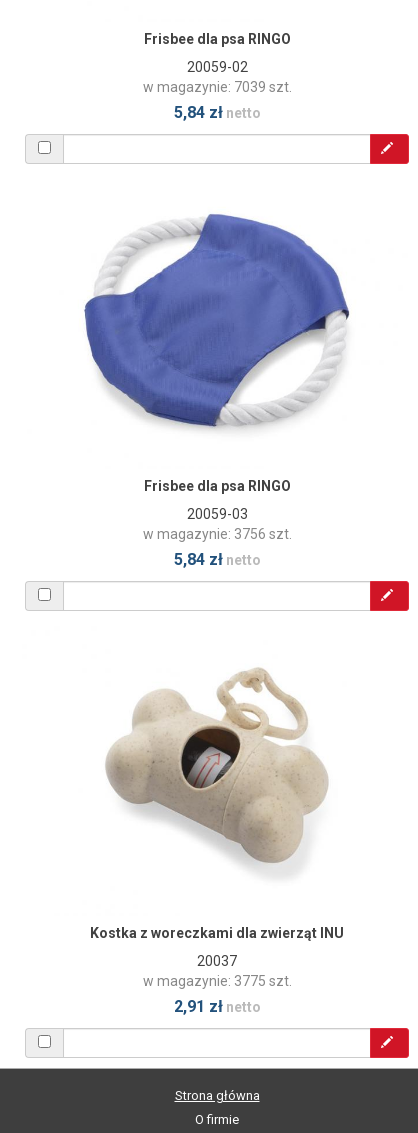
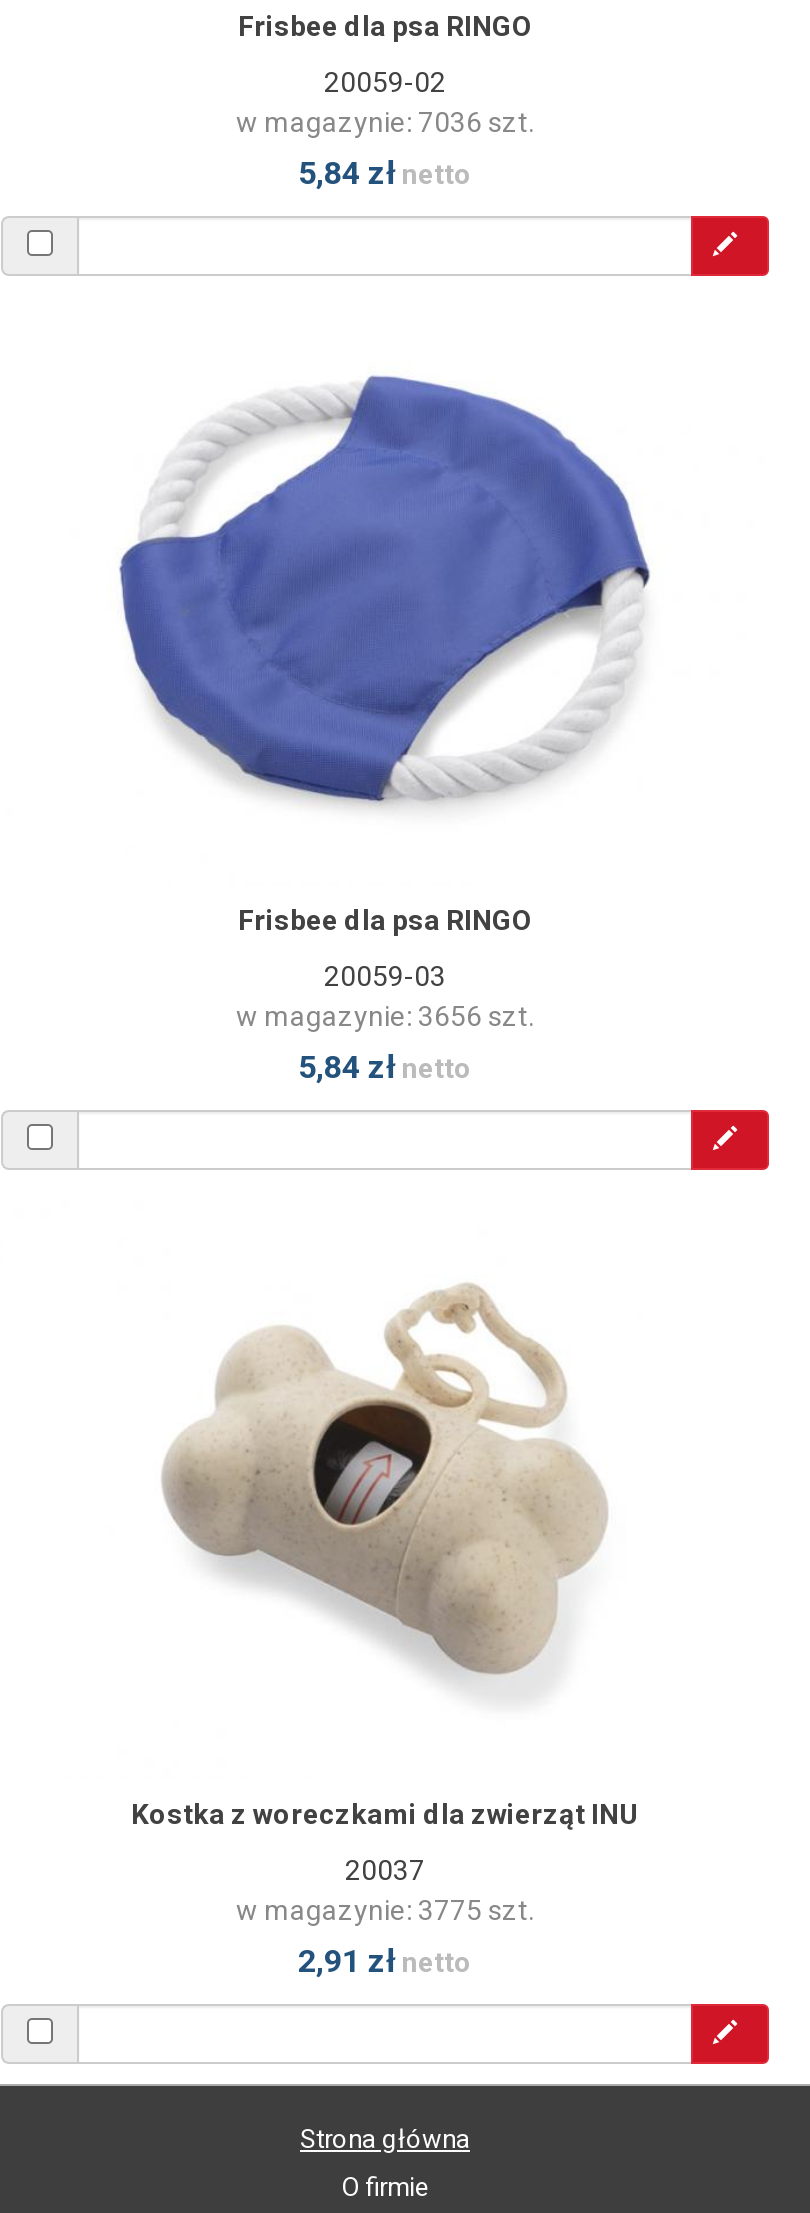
[142,79,291,95] w magazynie: 7039 szt. -> [236,107,534,139] w magazynie: 7036 szt.
[142,526,291,542] w magazynie: 3756 szt. -> [236,1001,534,1033] w magazynie: 3656 szt.

